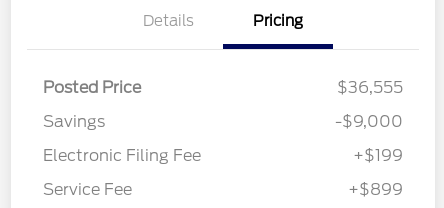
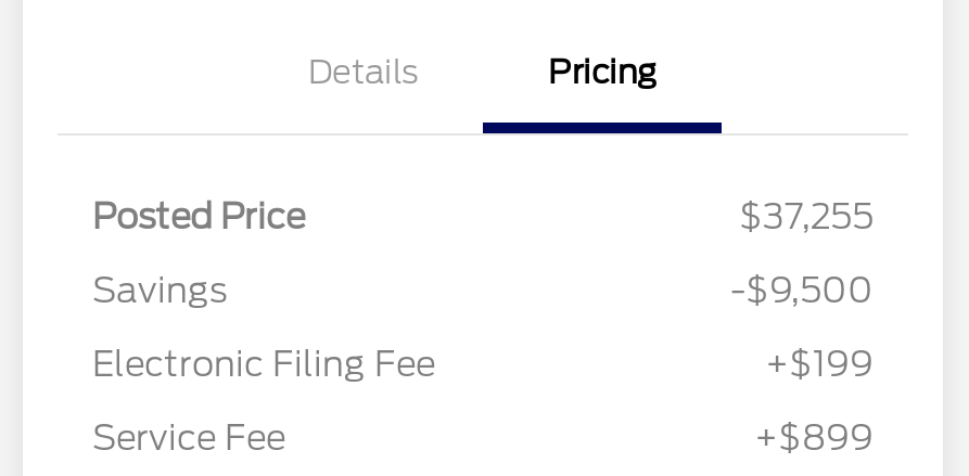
[337,78,403,97] $36,555 -> [739,197,874,238] $37,255
[335,112,403,131] -$9,000 -> [730,270,874,312] -$9,500

